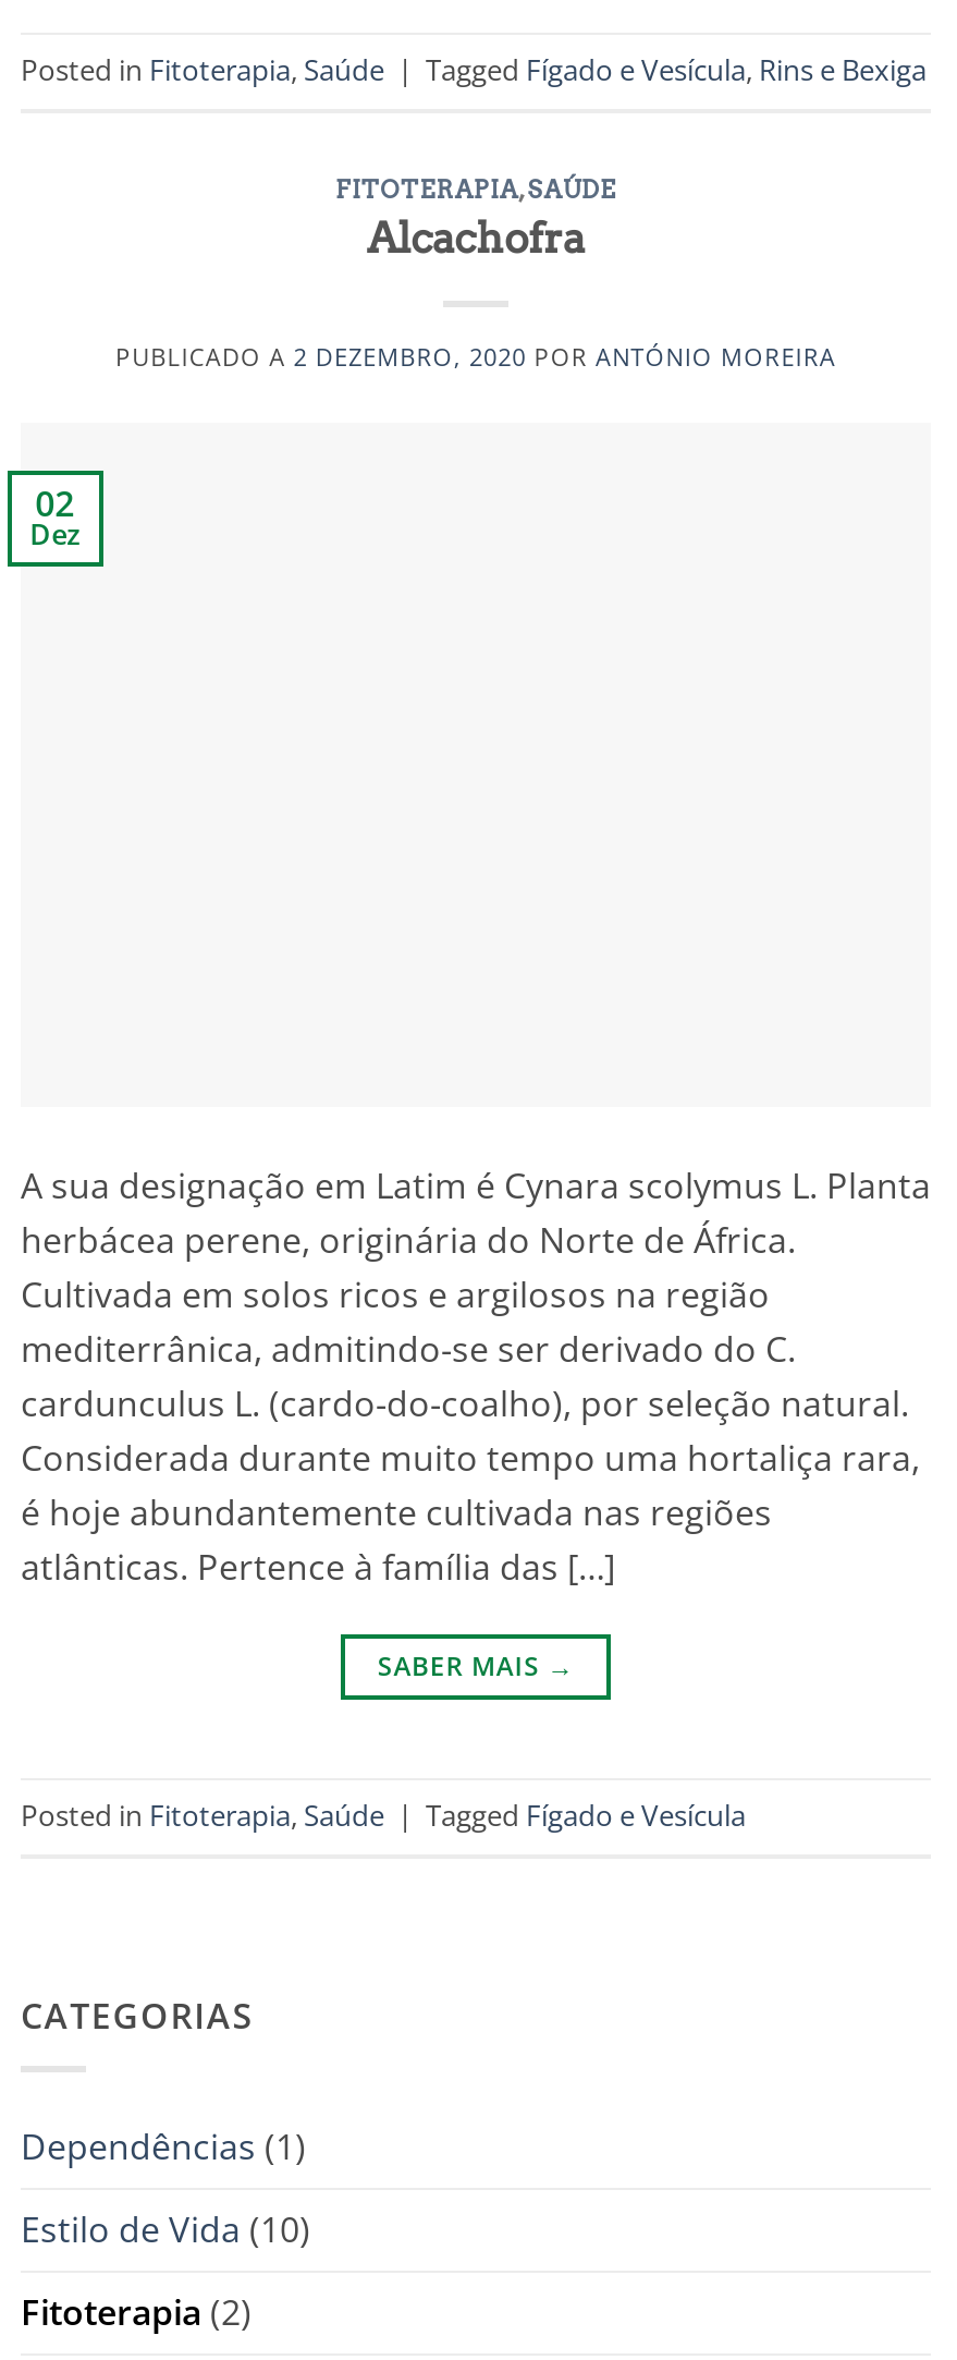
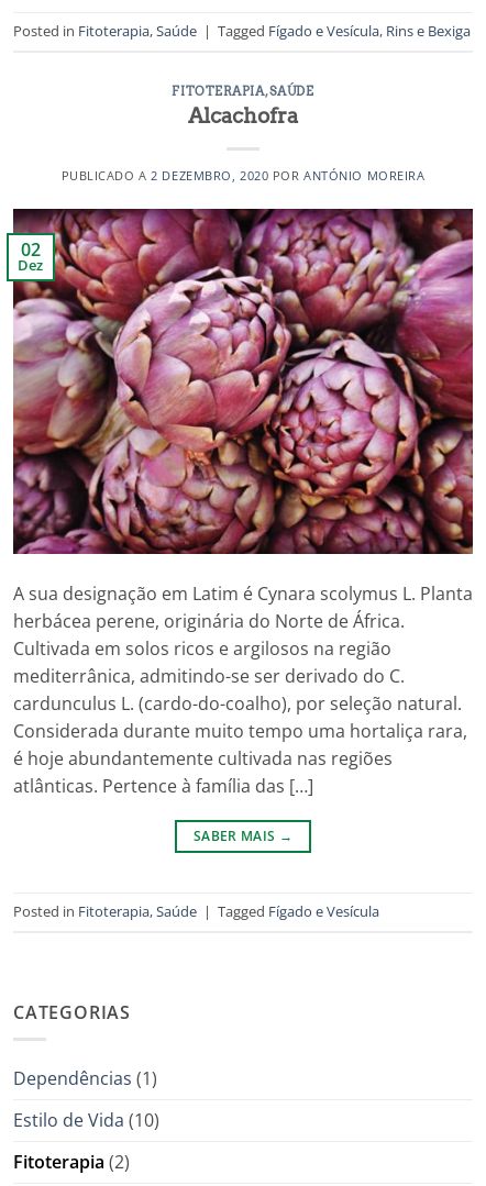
none -> [12,208,474,555] [image]

